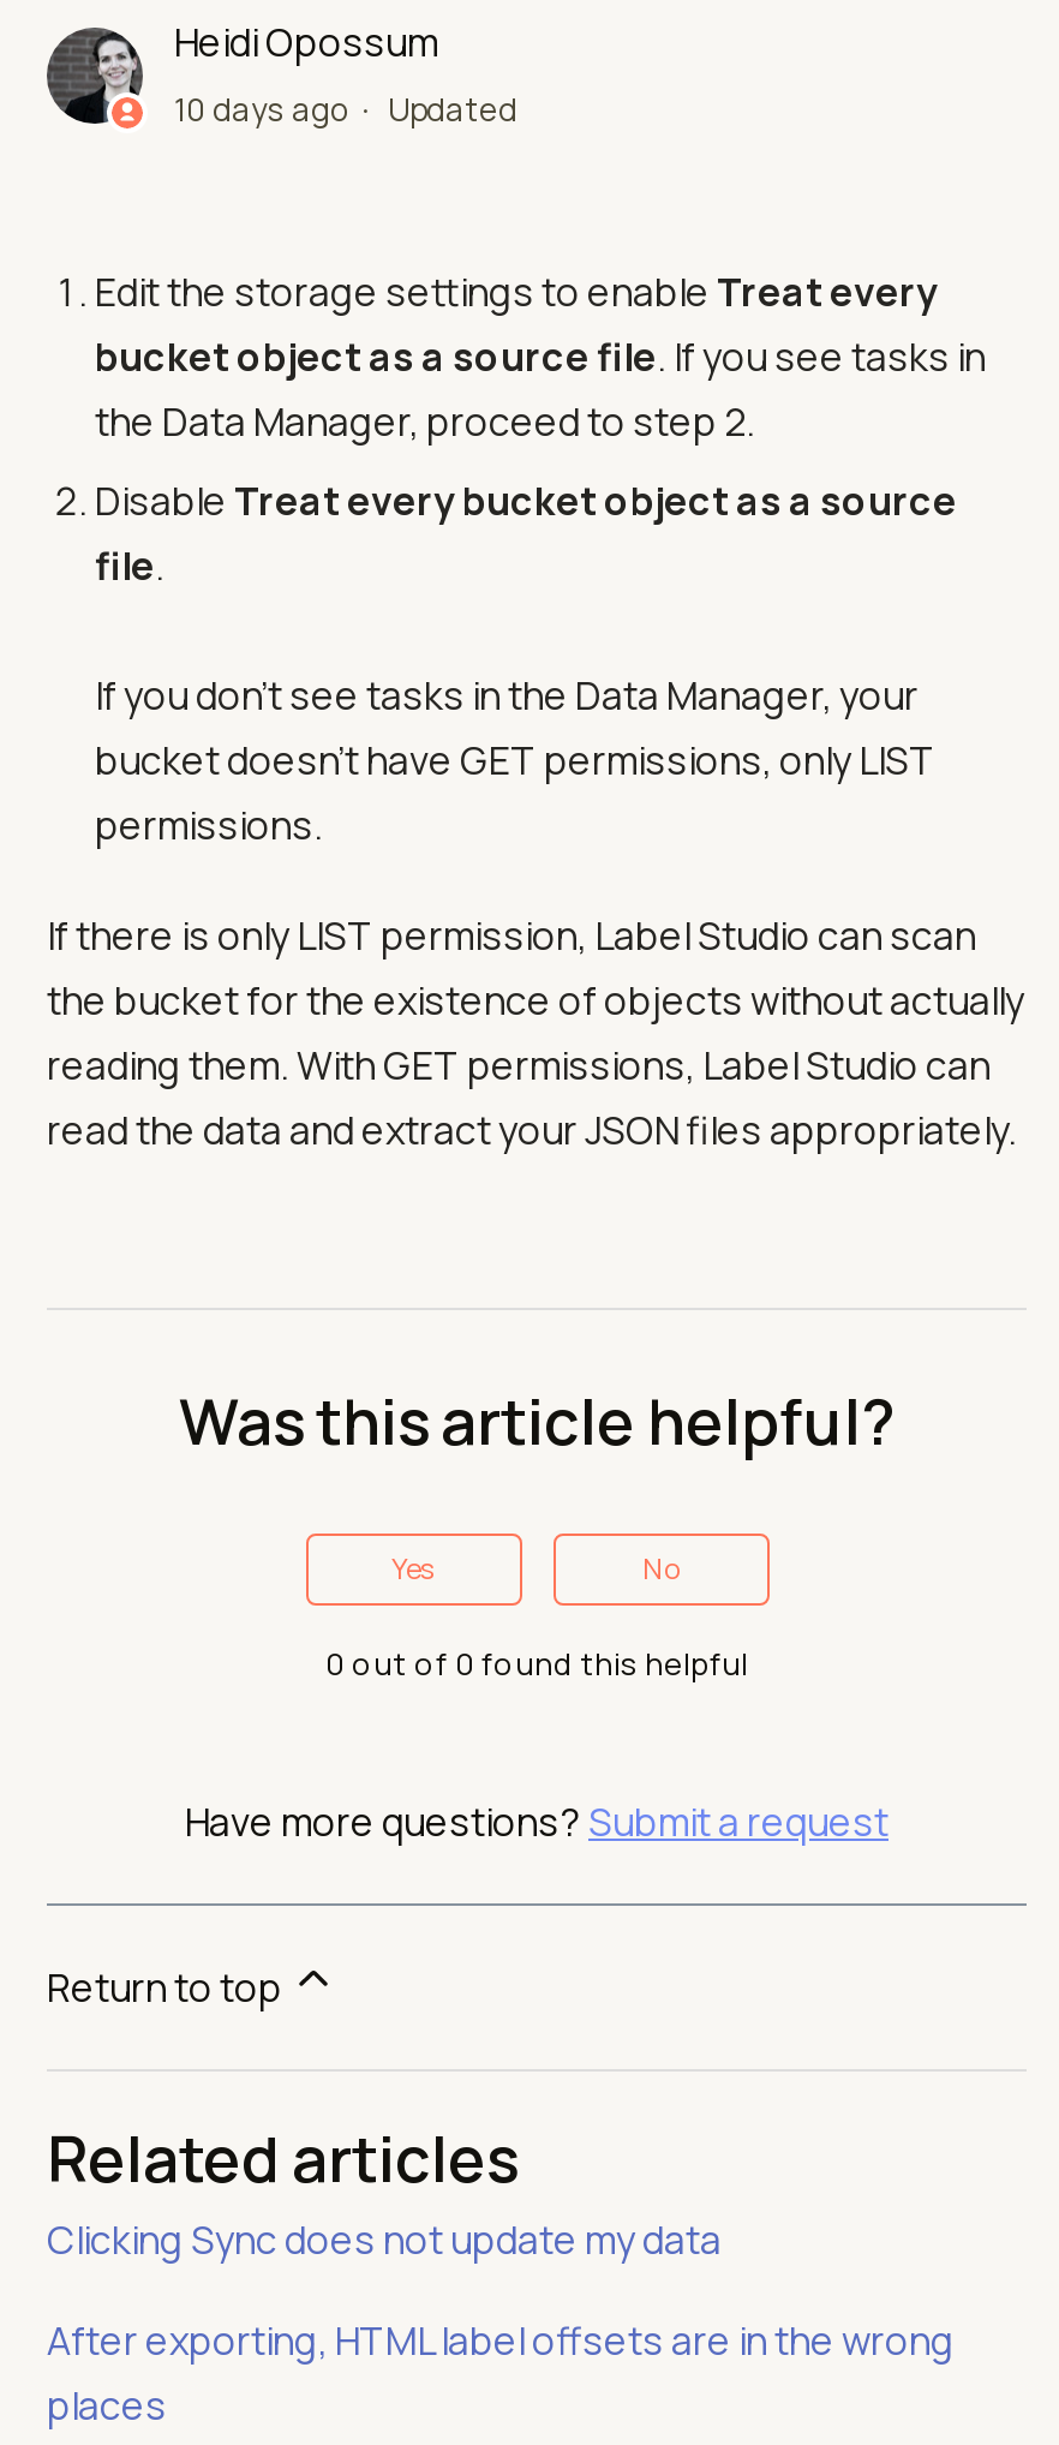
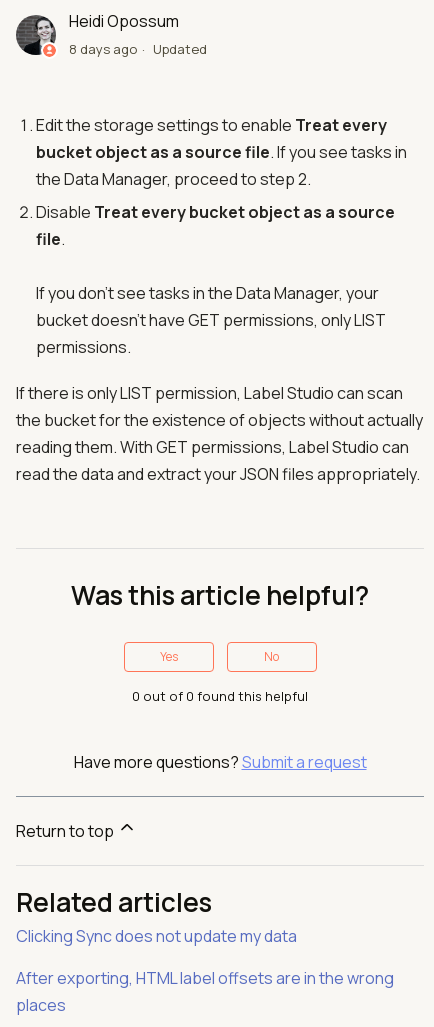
[174,88,517,131] 10 days ago Updated -> [69,40,207,58] 8 days ago Updated

